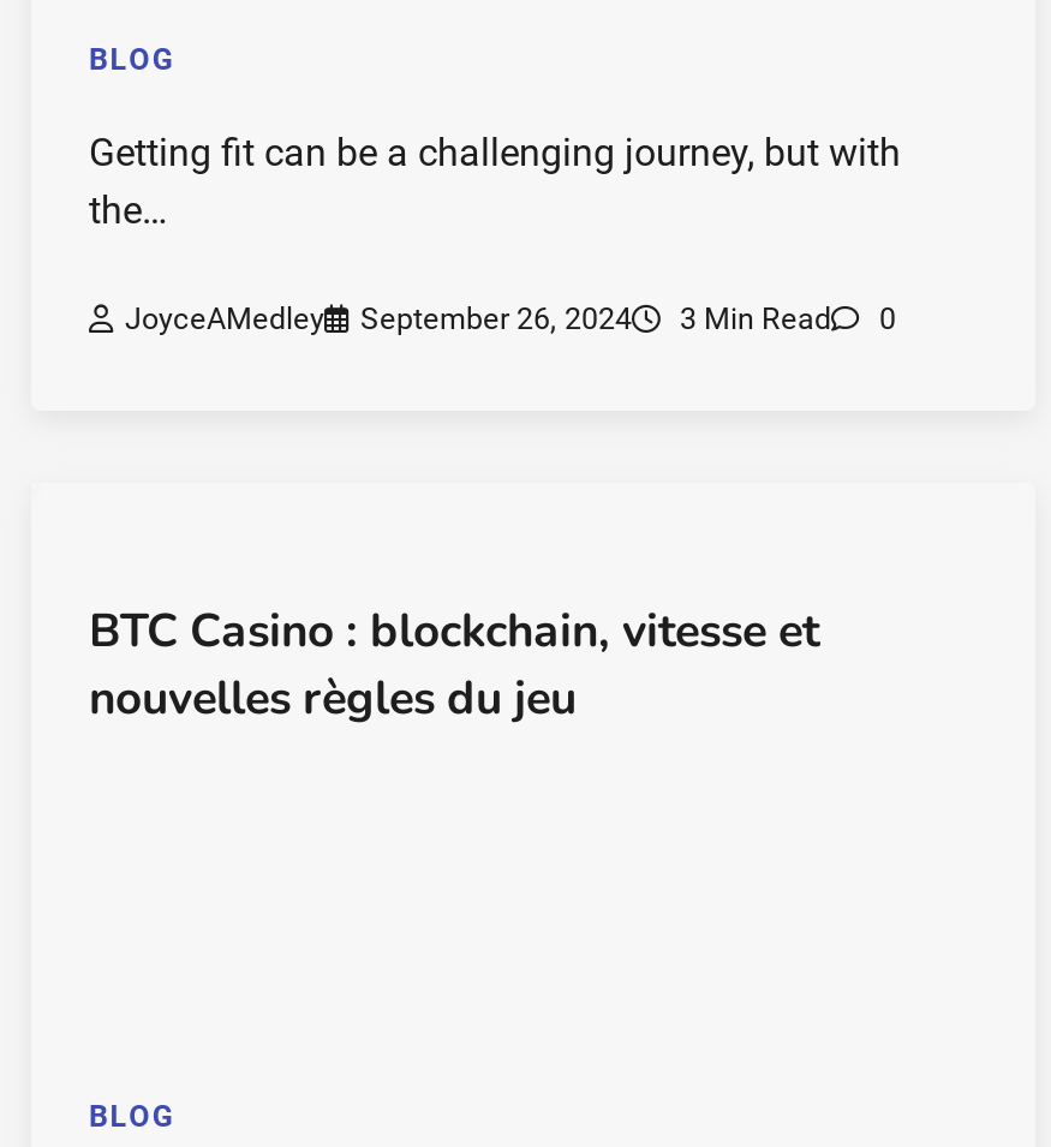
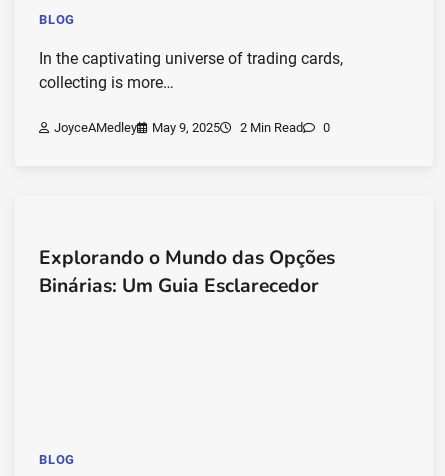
[89,131,901,234] Getting fit can be a challenging journey, but with | the… -> [39,49,343,92] In the captivating universe of trading cards, | collecting is more…
[360,301,831,337] September 26, 2024 | 3 Min Read -> [152,120,303,135] May 9, 2025 | 2 Min Read
[89,601,819,731] BTC Casino : blockchain, vitesse et | nouvelles règles du jeu -> [39,245,335,299] Explorando o Mundo das Opções | Binárias: Um Guia Esclarecedor

